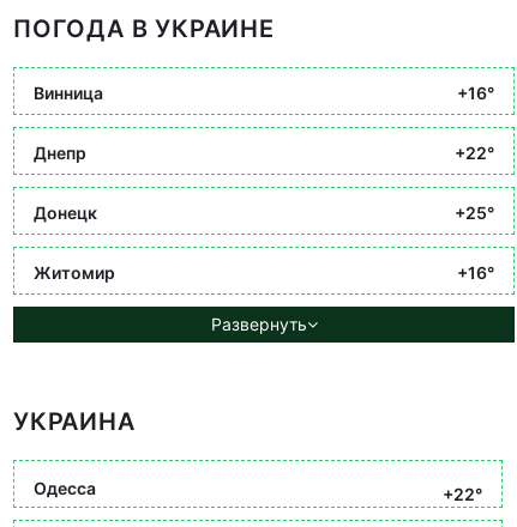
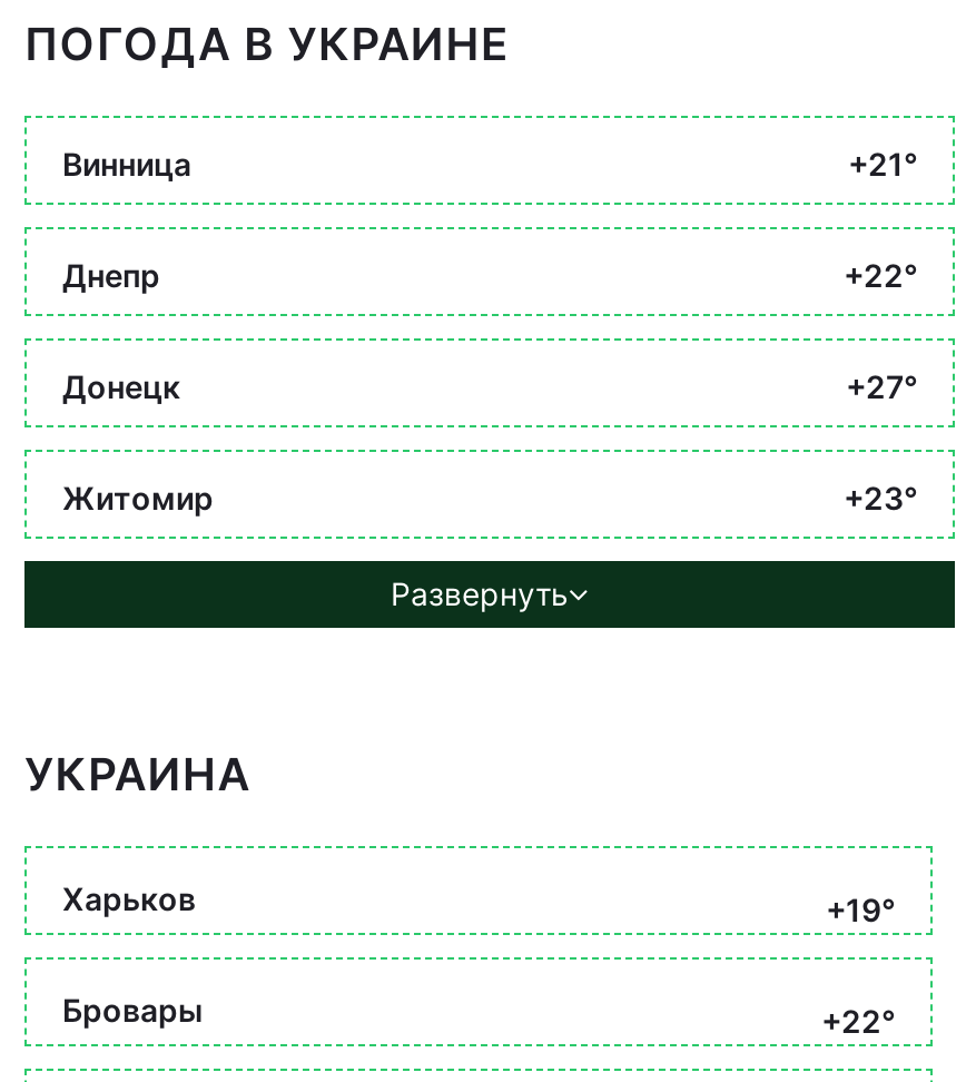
[457,82,494,102] +16° -> [848,144,917,181] +21°
[455,202,494,222] +25° -> [846,366,917,404] +27°
[457,262,494,282] +16° -> [844,478,917,515] +23°
[34,477,96,498] Одесса -> [62,878,895,1027] Харьков | +19° | Бровары

